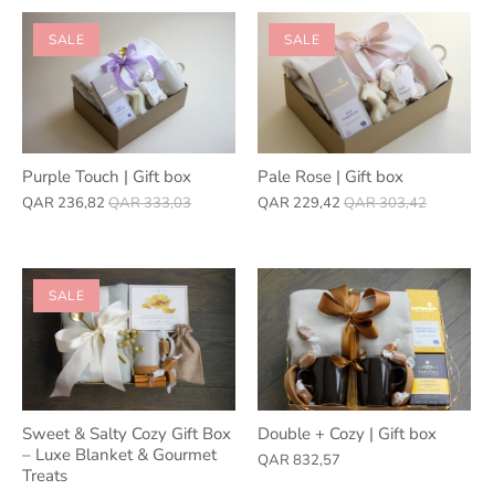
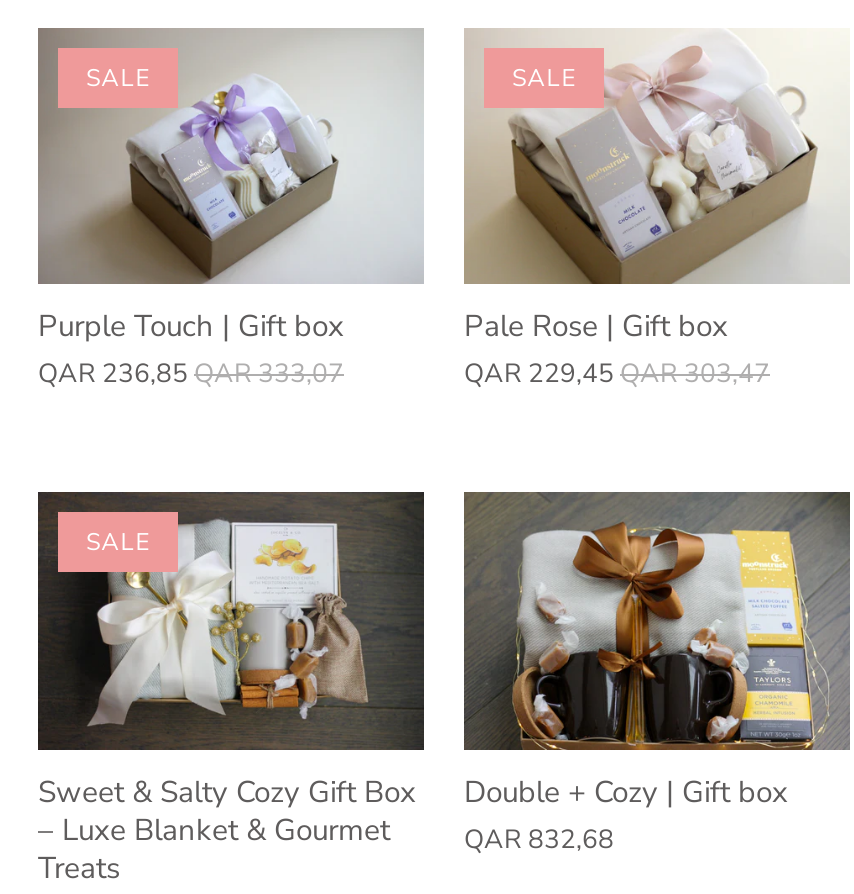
[22,193,191,213] QAR 236,82 QAR 333,03 -> [38,356,344,392] QAR 236,85 QAR 333,07
[258,193,427,213] QAR 229,42 QAR 303,42 -> [464,356,770,392] QAR 229,45 QAR 303,47
[258,450,340,470] QAR 832,57 -> [464,821,614,857] QAR 832,68

